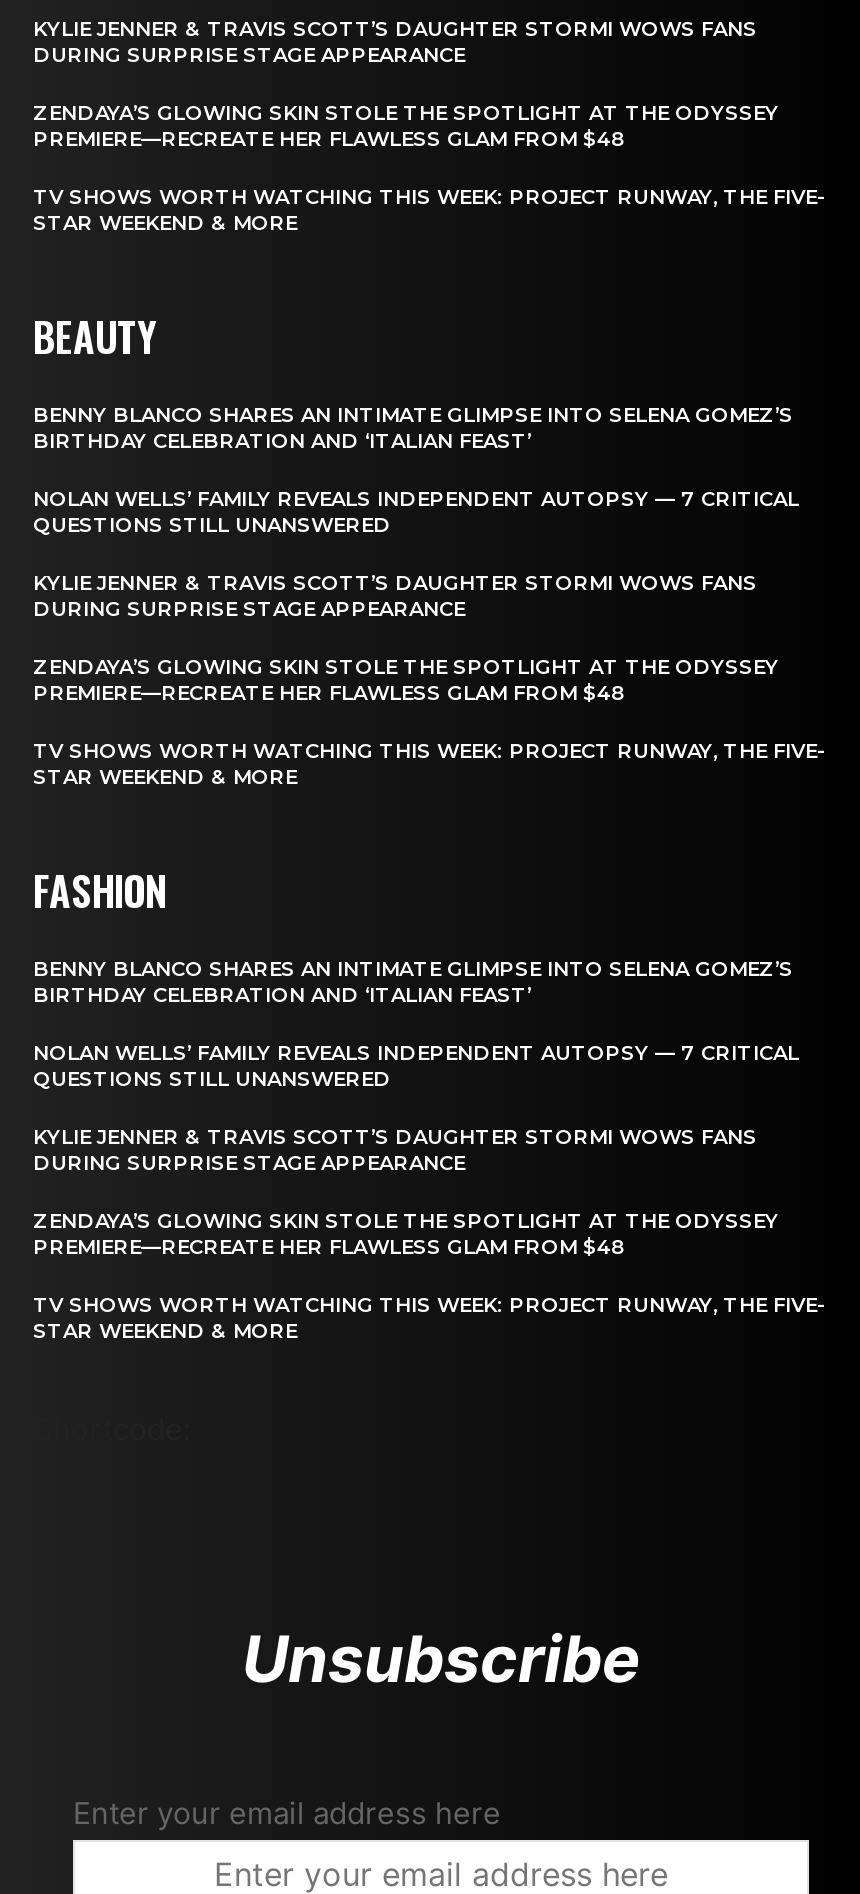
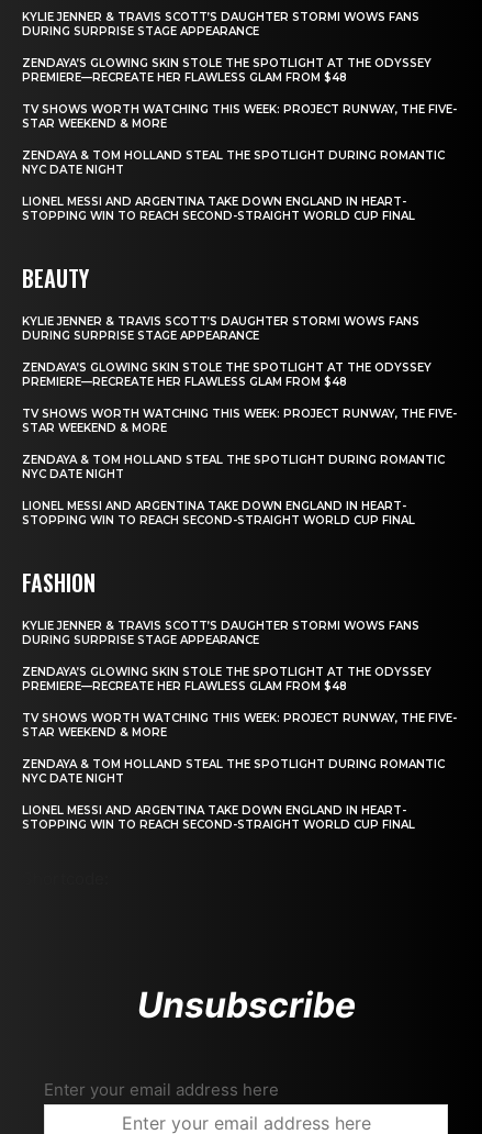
none -> [22,148,445,223] ZENDAYA & TOM HOLLAND STEAL THE SPOTLIGHT DURING ROMANTIC | NYC DATE NIGHT | LIONEL MESSI AND ARGENTINA TAKE DOWN ENGLAND IN HEART- | STOPPING WIN TO REACH SECOND-STRAIGHT WORLD CUP FINAL
[33,402,799,538] BENNY BLANCO SHARES AN INTIMATE GLIMPSE INTO SELENA GOMEZ’S | BIRTHDAY CELEBRATION AND ‘ITALIAN FEAST’ | NOLAN WELLS’ FAMILY REVEALS INDEPENDENT AUTOPSY — 7 CRITICAL | QUESTIONS STILL UNANSWERED -> none
none -> [22,453,445,527] ZENDAYA & TOM HOLLAND STEAL THE SPOTLIGHT DURING ROMANTIC | NYC DATE NIGHT | LIONEL MESSI AND ARGENTINA TAKE DOWN ENGLAND IN HEART- | STOPPING WIN TO REACH SECOND-STRAIGHT WORLD CUP FINAL
[33,956,799,1092] BENNY BLANCO SHARES AN INTIMATE GLIMPSE INTO SELENA GOMEZ’S | BIRTHDAY CELEBRATION AND ‘ITALIAN FEAST’ | NOLAN WELLS’ FAMILY REVEALS INDEPENDENT AUTOPSY — 7 CRITICAL | QUESTIONS STILL UNANSWERED -> none
none -> [22,757,445,832] ZENDAYA & TOM HOLLAND STEAL THE SPOTLIGHT DURING ROMANTIC | NYC DATE NIGHT | LIONEL MESSI AND ARGENTINA TAKE DOWN ENGLAND IN HEART- | STOPPING WIN TO REACH SECOND-STRAIGHT WORLD CUP FINAL

